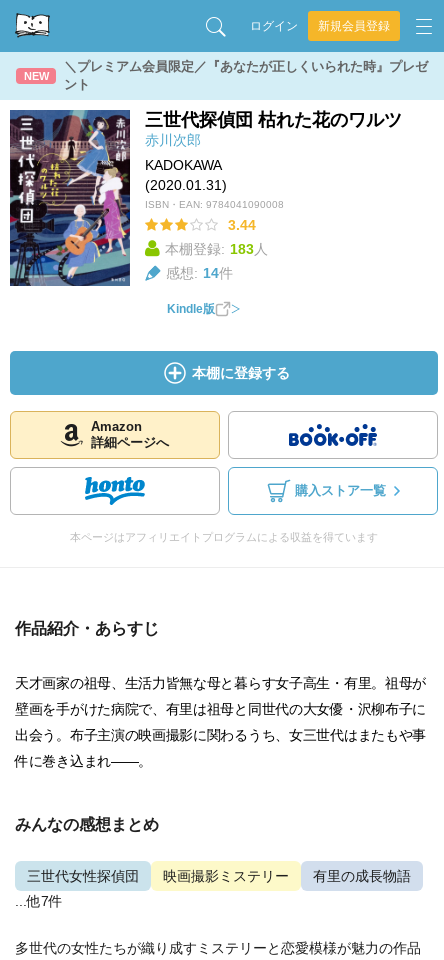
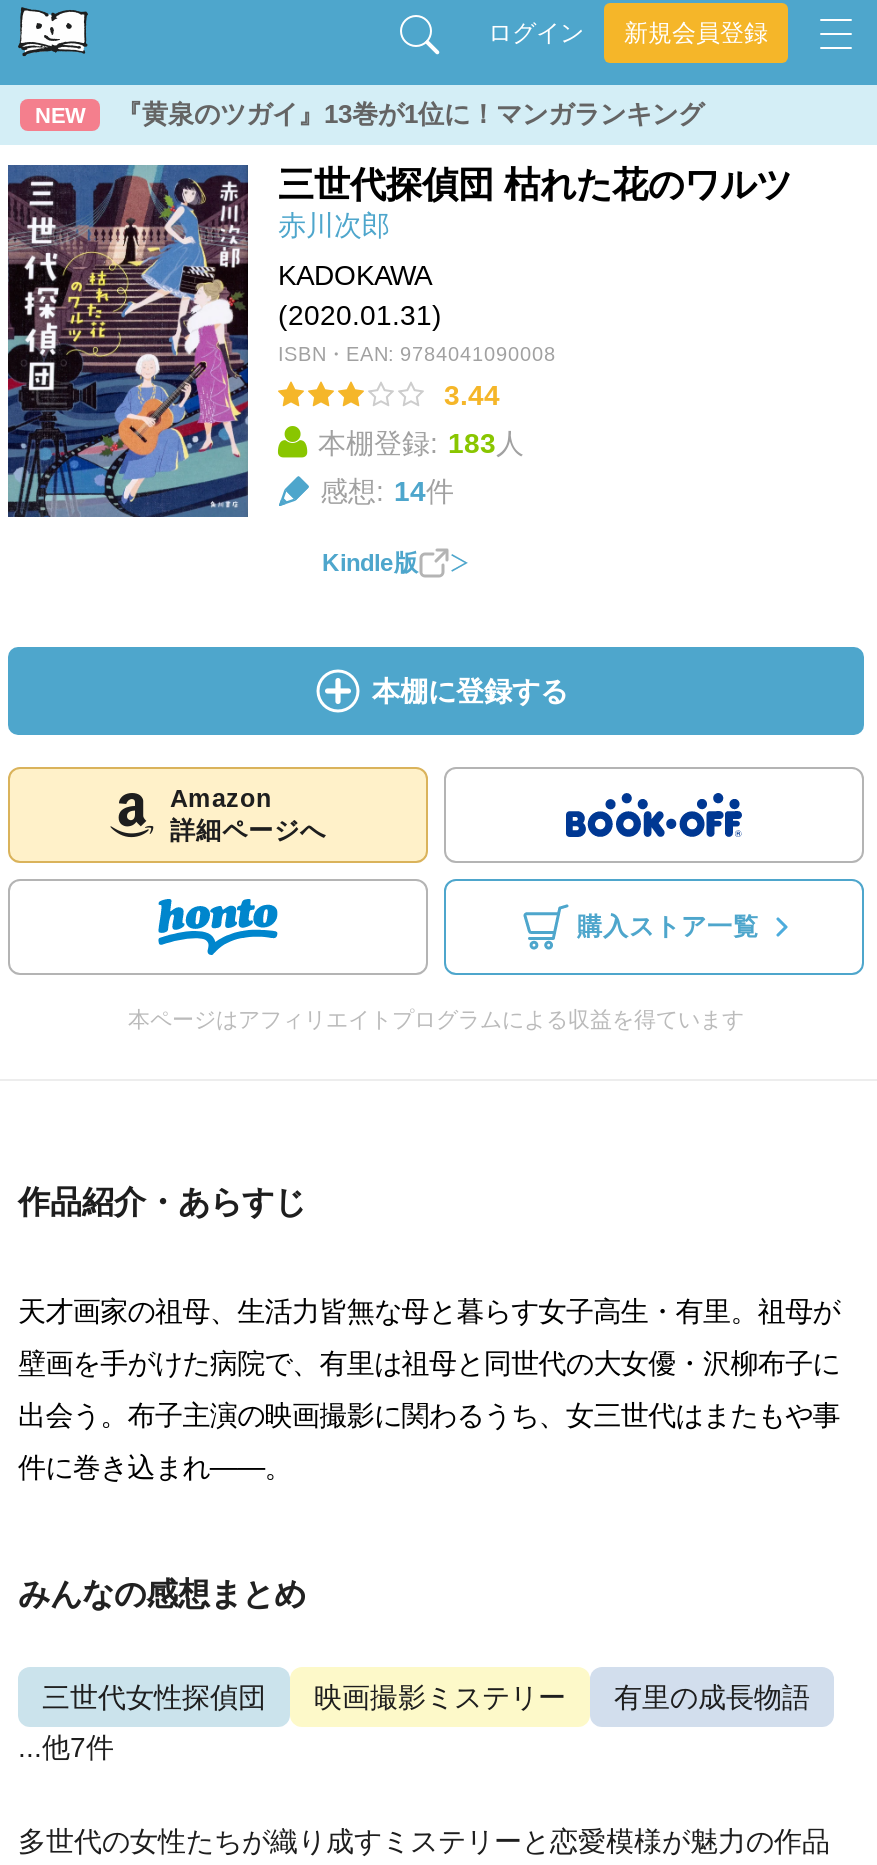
[64,59,428,92] ＼プレミアム会員限定／『あなたが正しくいられた時』プレゼ | ント -> [116,99,704,129] 『黄泉のツガイ』13巻が1位に！マンガランキング

